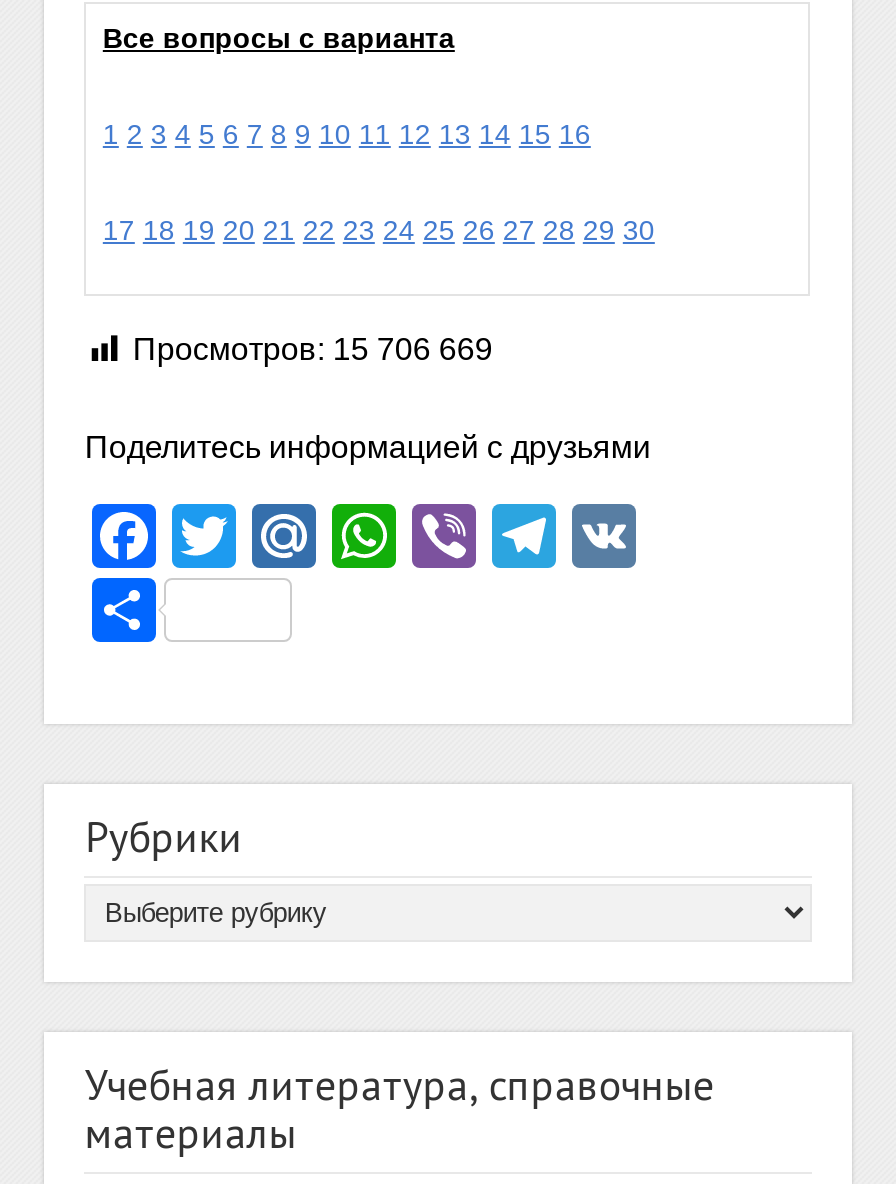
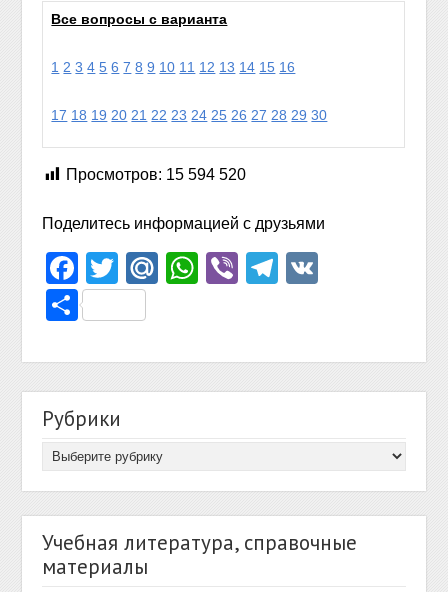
[133,332,493,366] Просмотров: 15 706 669 -> [66,166,246,183] Просмотров: 15 594 520

